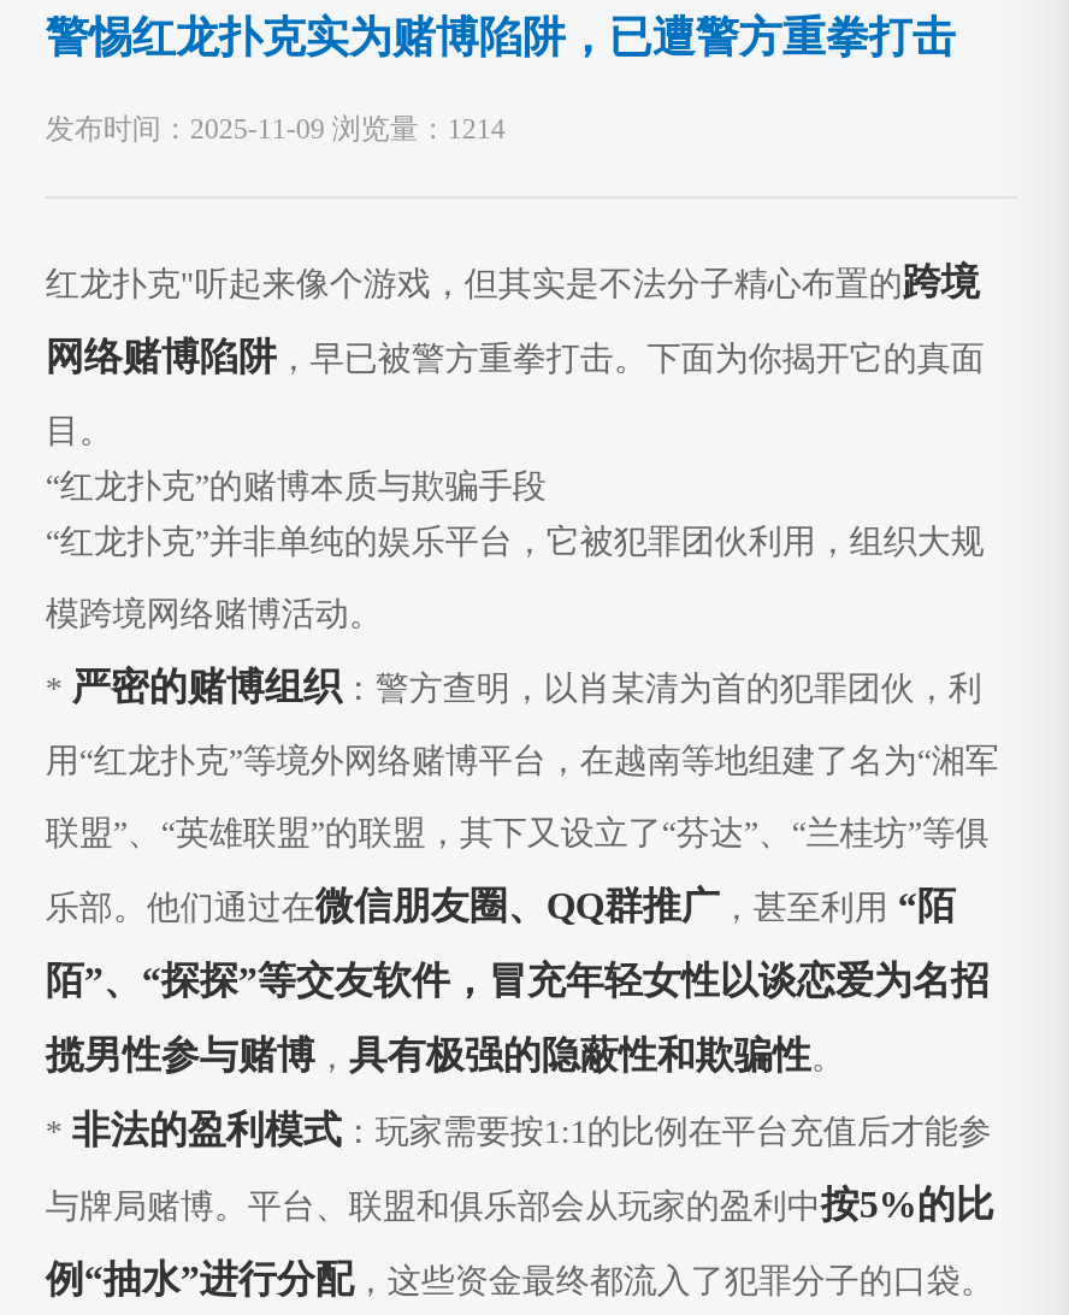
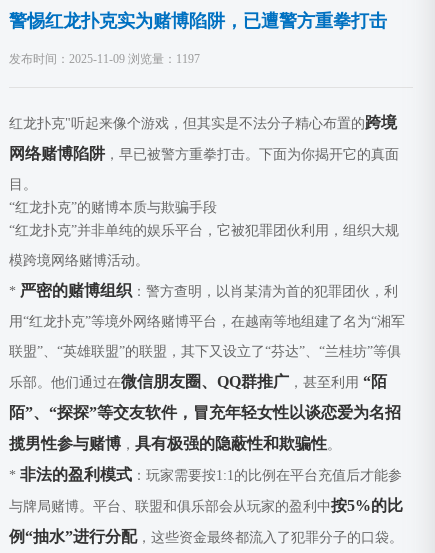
[46,112,505,146] 发布时间：2025-11-09 浏览量：1214 -> [9,52,200,66] 发布时间：2025-11-09 浏览量：1197

